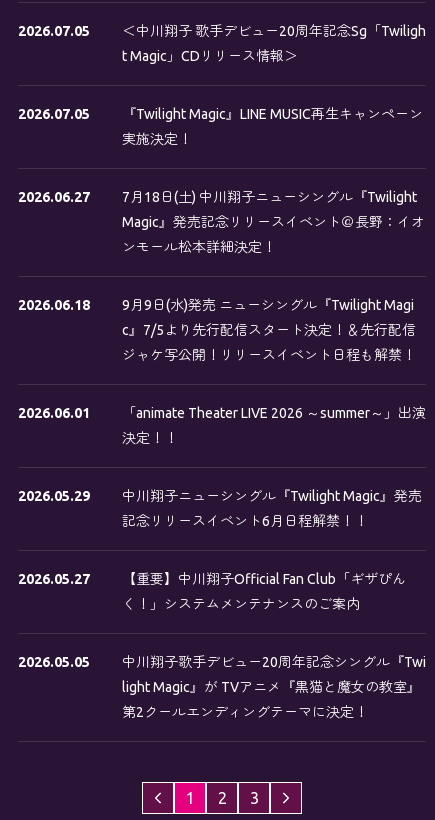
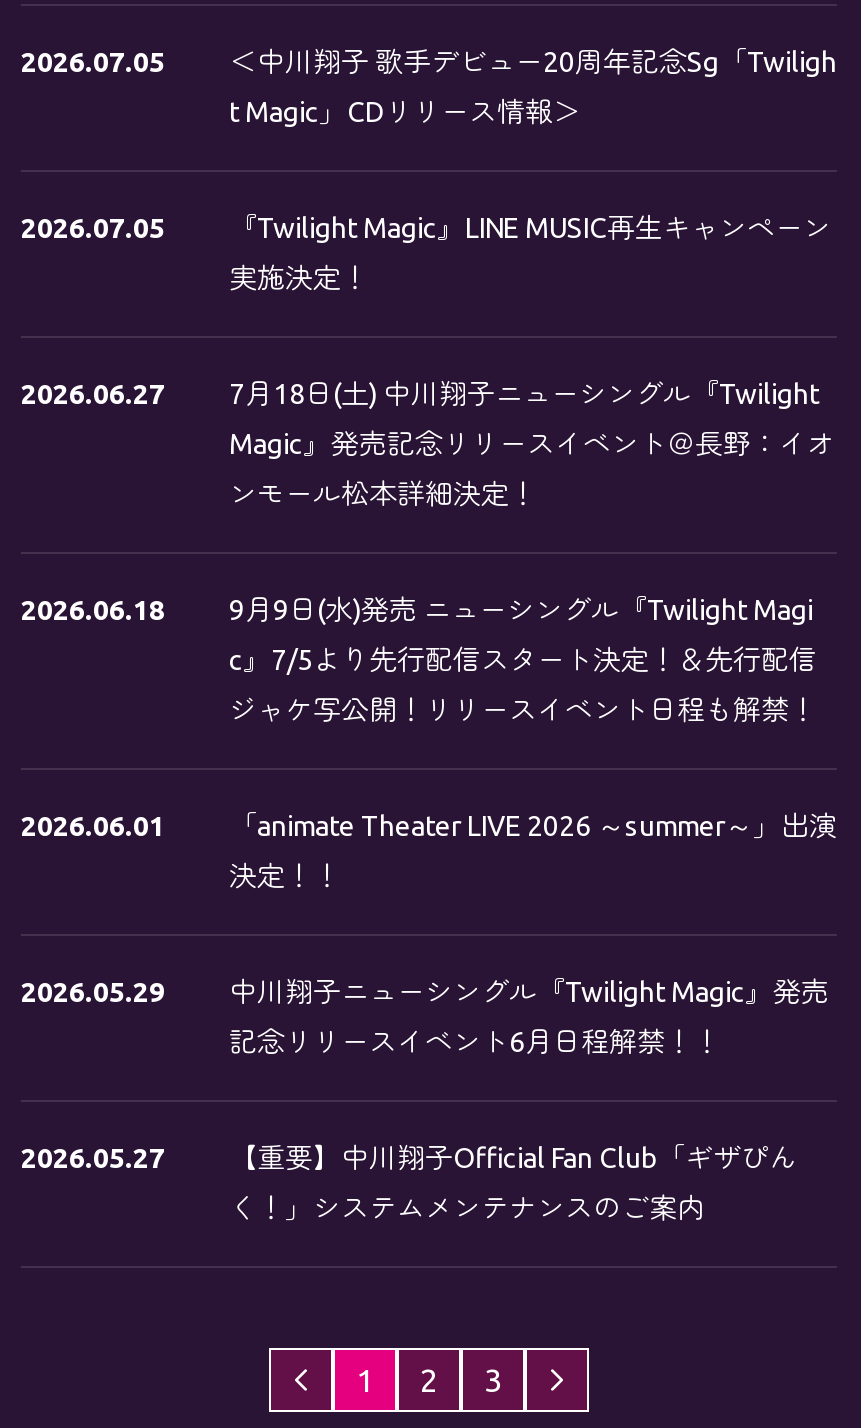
[18,654,426,720] 2026.05.05 | 中川翔子歌手デビュー20周年記念シングル『Twi | light Magic』が TVアニメ『黒猫と魔女の教室』 | 第2クールエンディングテーマに決定！ -> none

